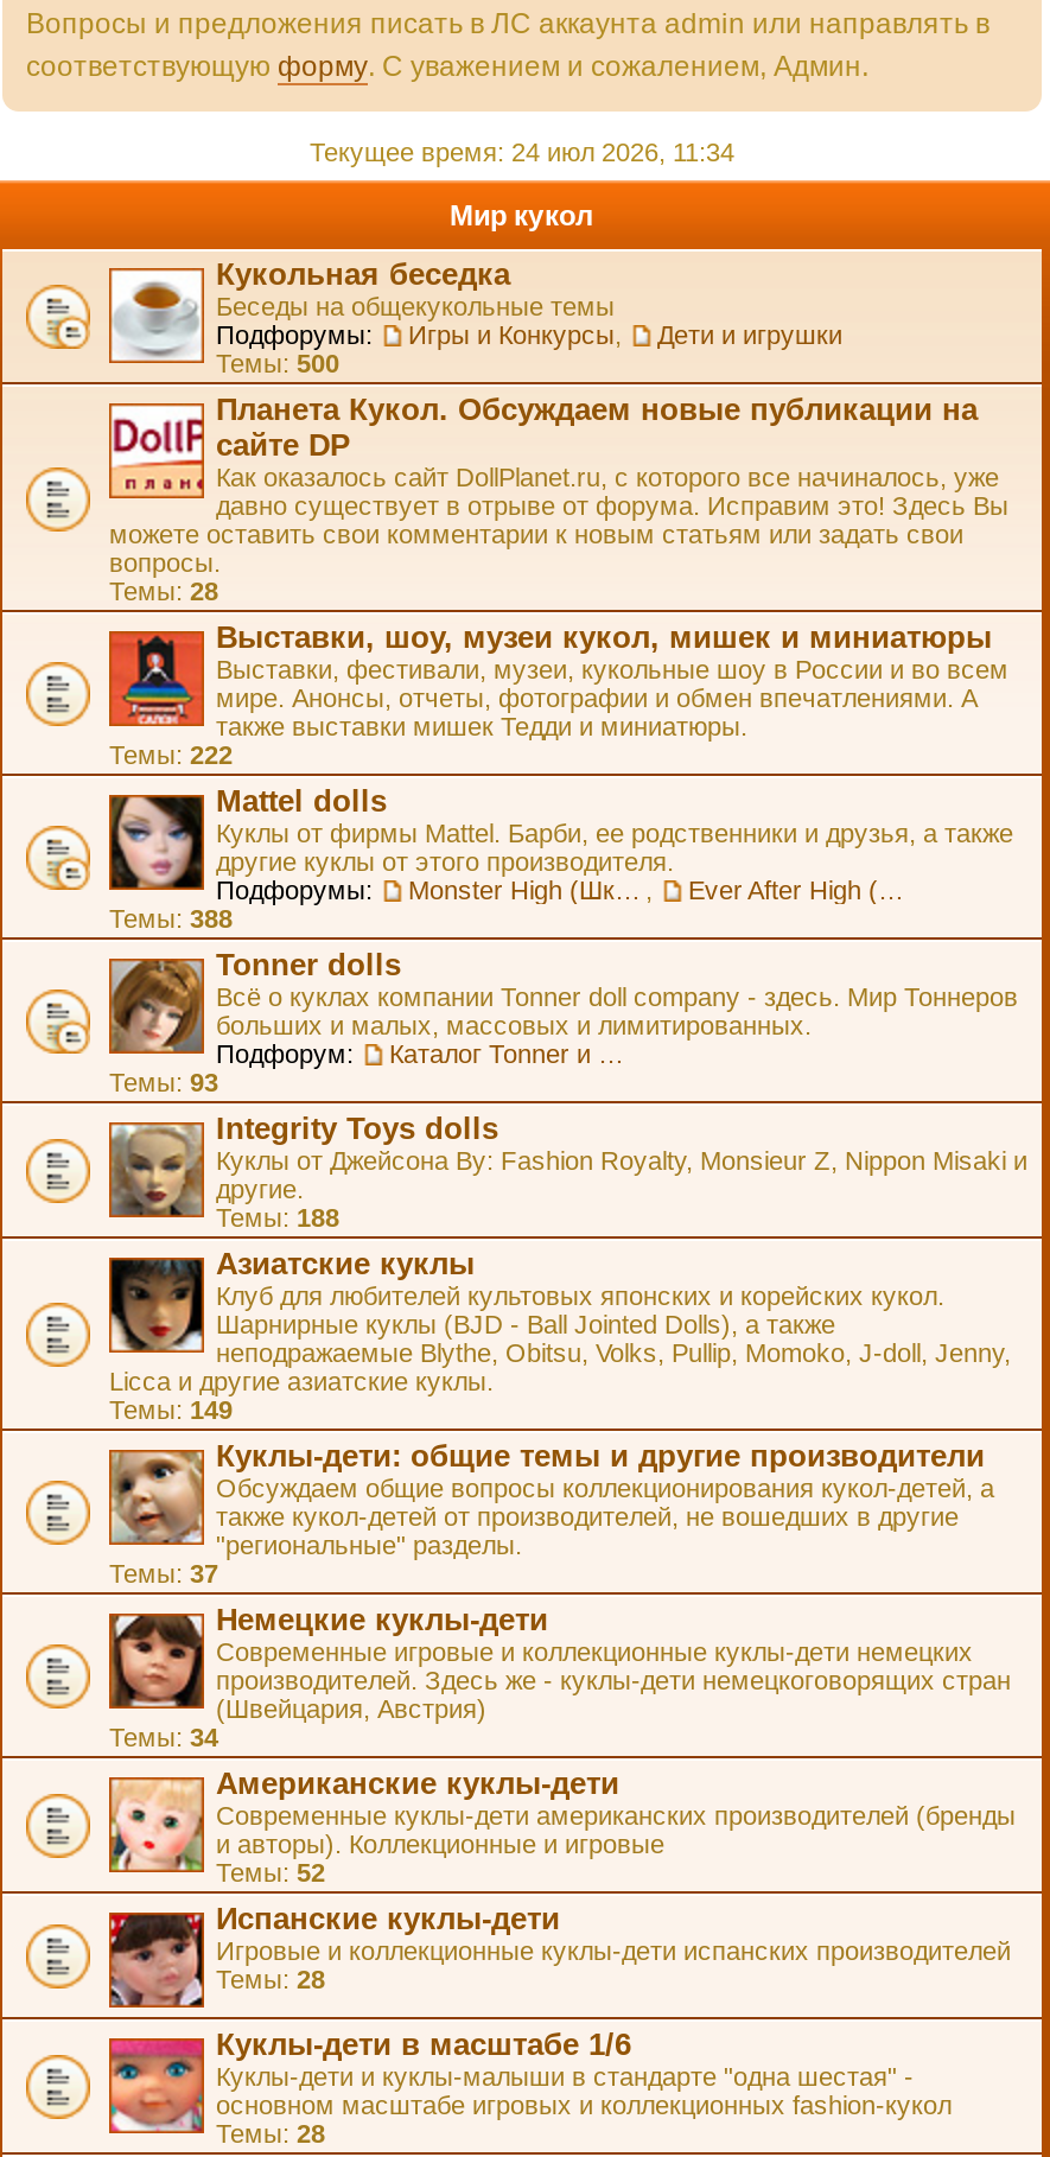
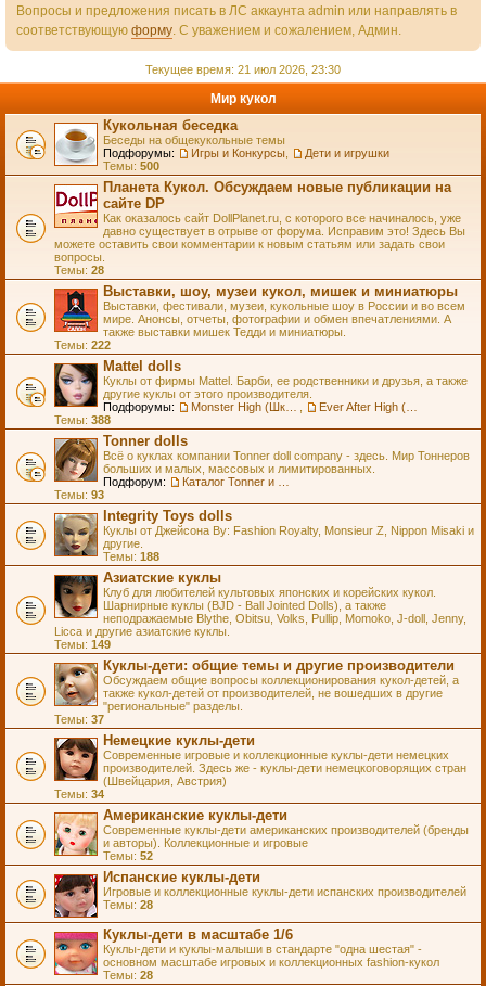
[310,138,734,166] Текущее время: 24 июл 2026, 11:34 -> [145,63,341,76] Текущее время: 21 июл 2026, 23:30

